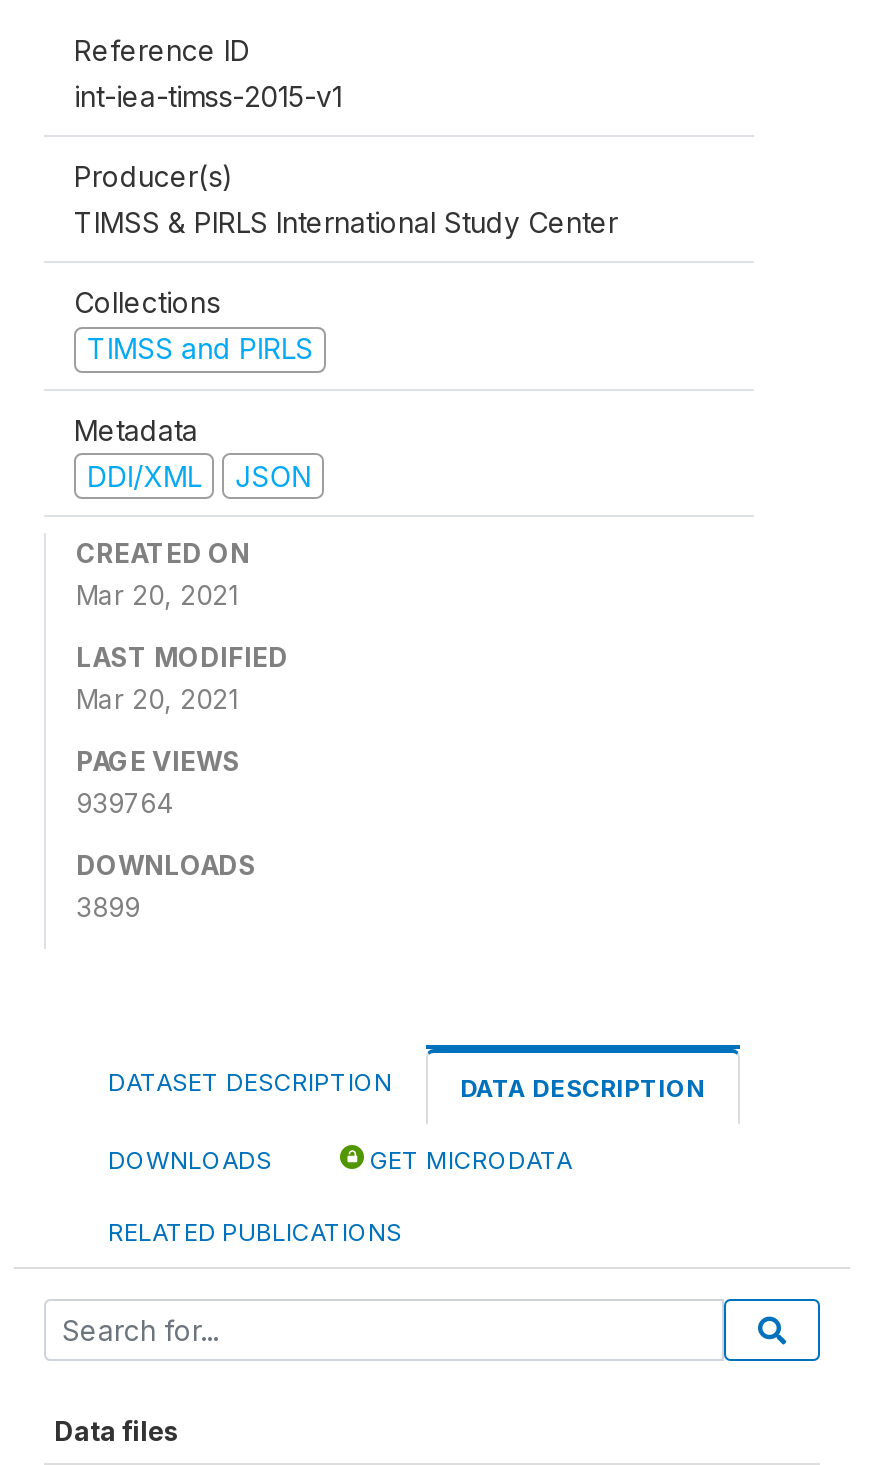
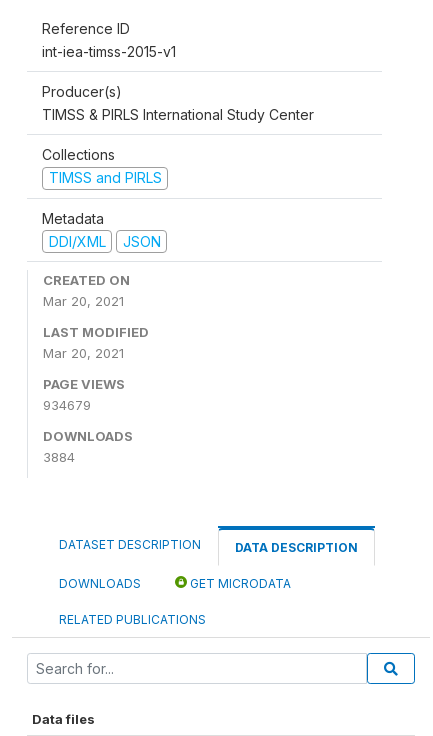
[76,787,172,819] 939764 -> [43,397,91,413] 934679
[76,891,140,923] 3899 -> [43,449,75,465] 3884

